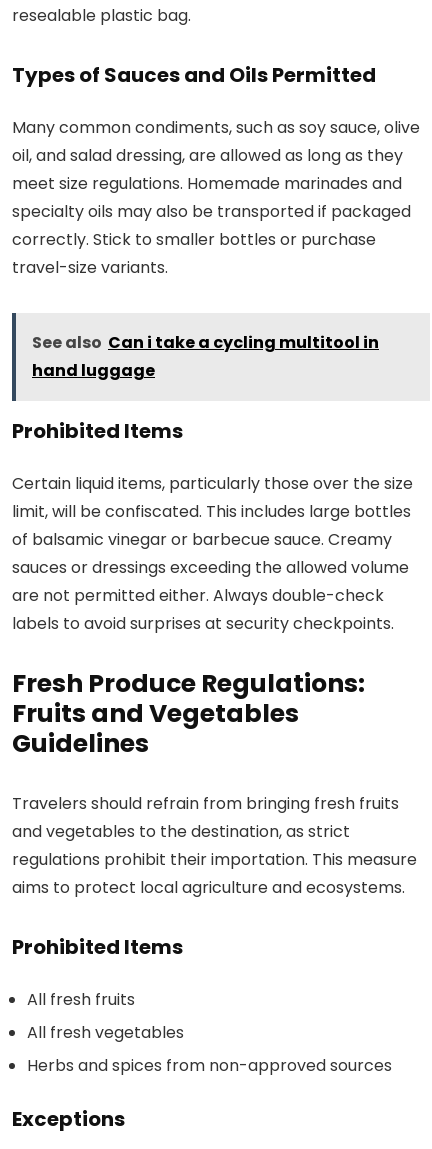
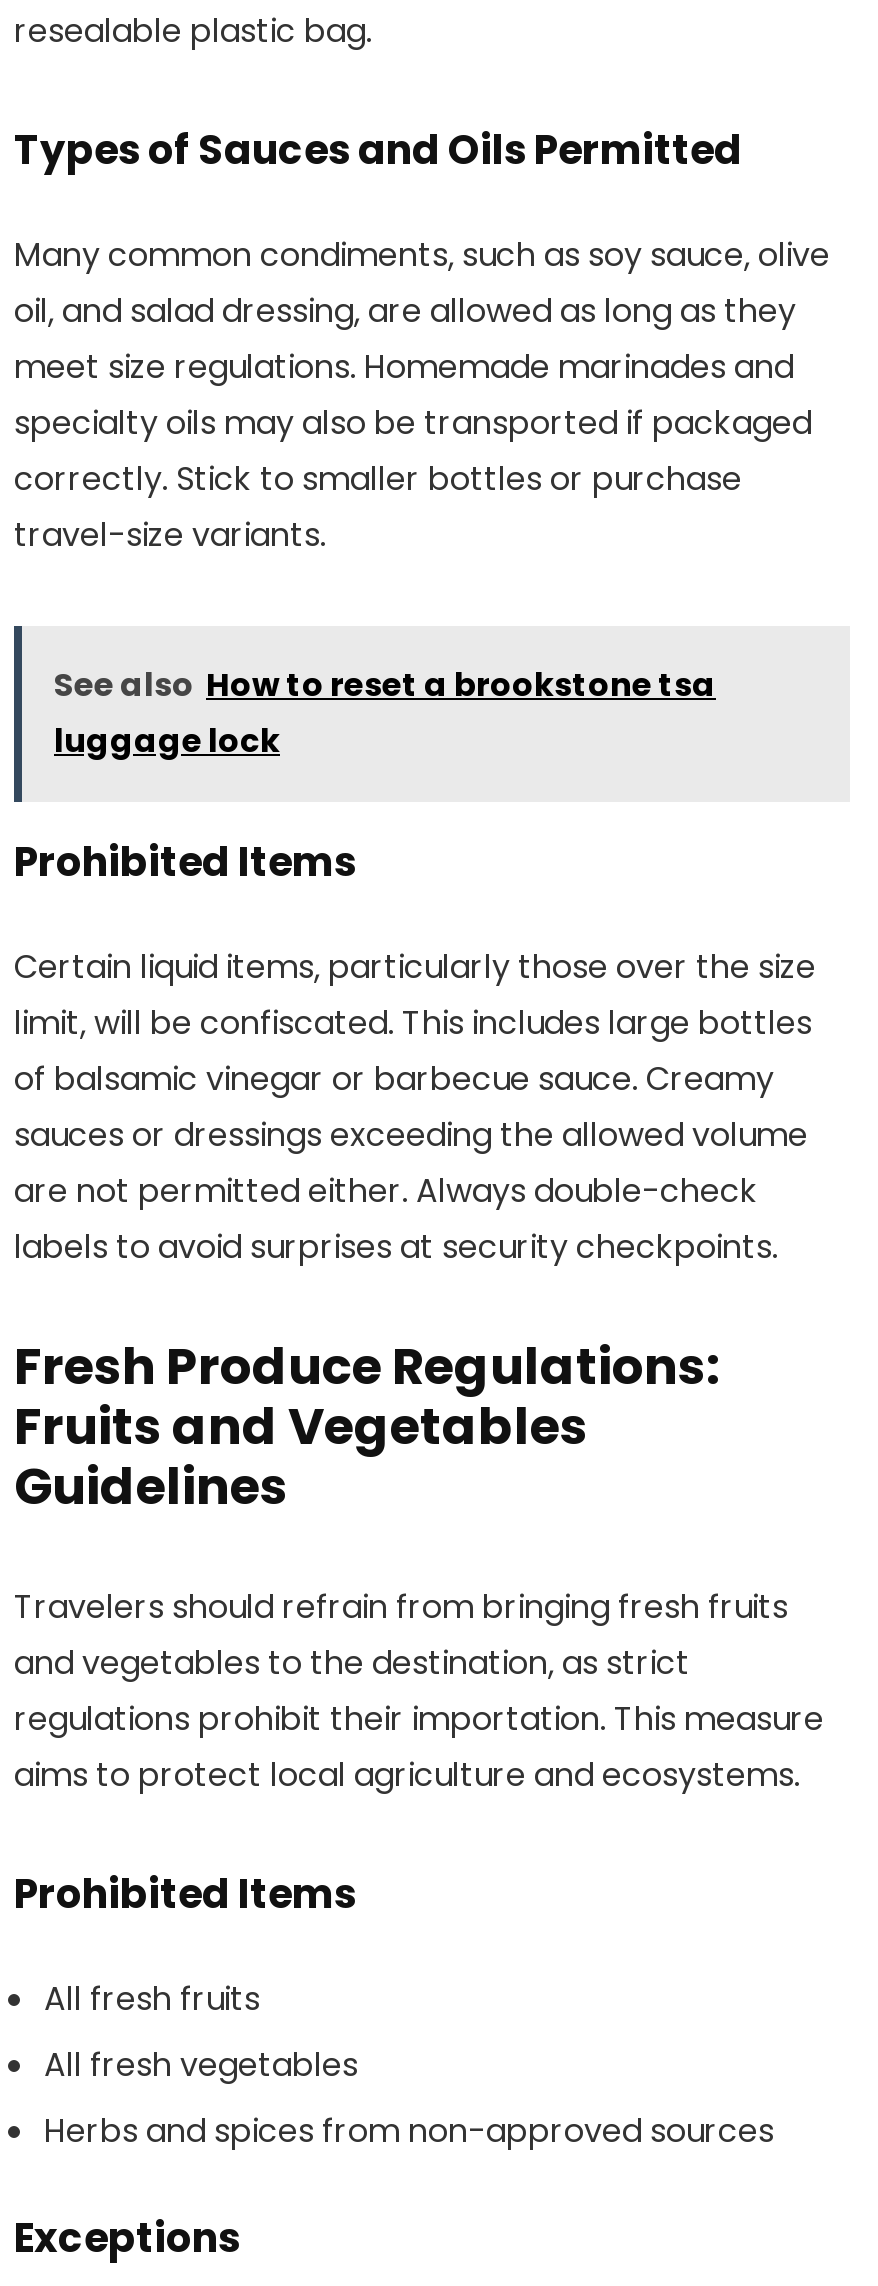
[32,331,379,382] See also Can i take a cycling multitool in | hand luggage -> [54,662,716,764] See also How to reset a brookstone tsa | luggage lock

